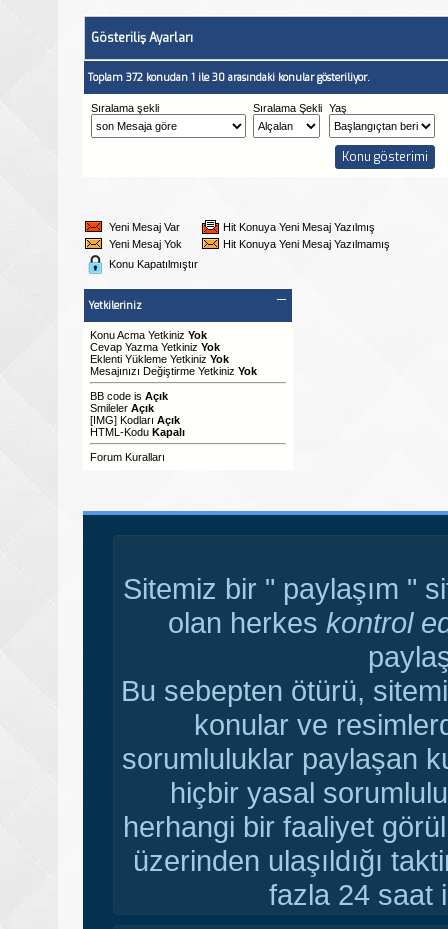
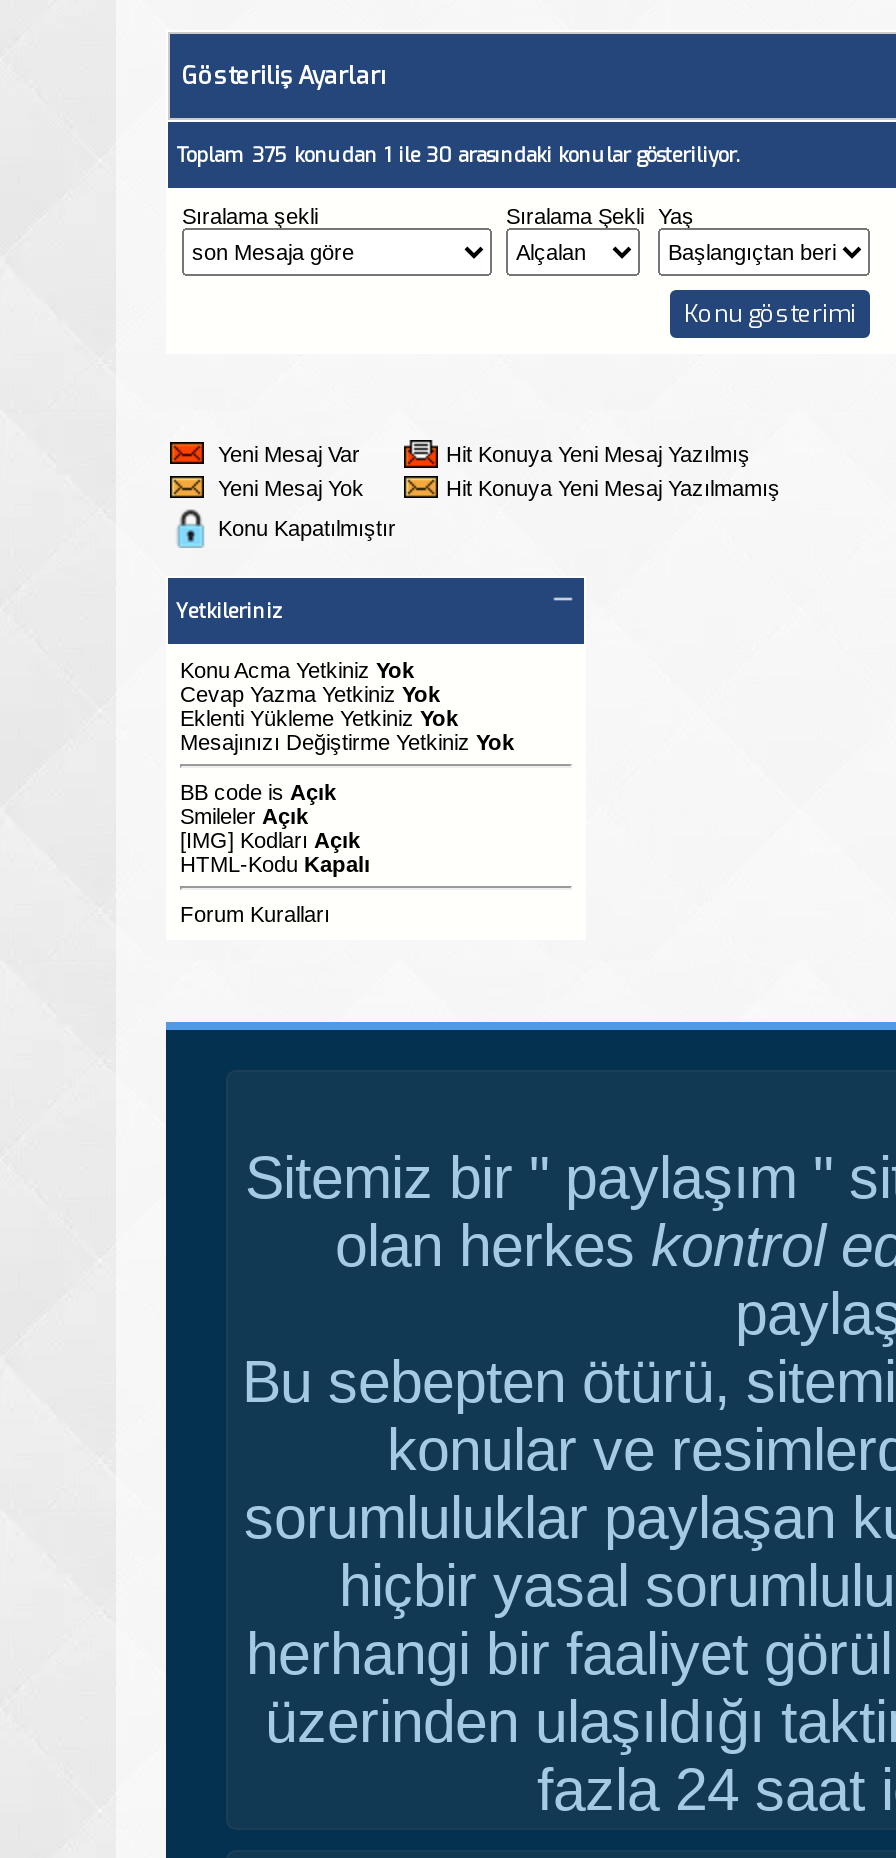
[88,71,370,84] Toplam 372 konudan 1 ile 30 arasındaki konular gösteriliyor. -> [176,141,742,167] Toplam 375 konudan 1 ile 30 arasındaki konular gösteriliyor.

